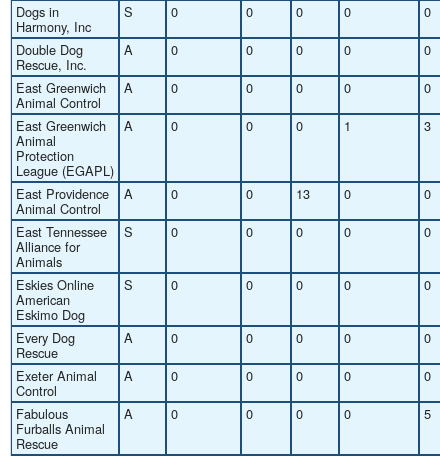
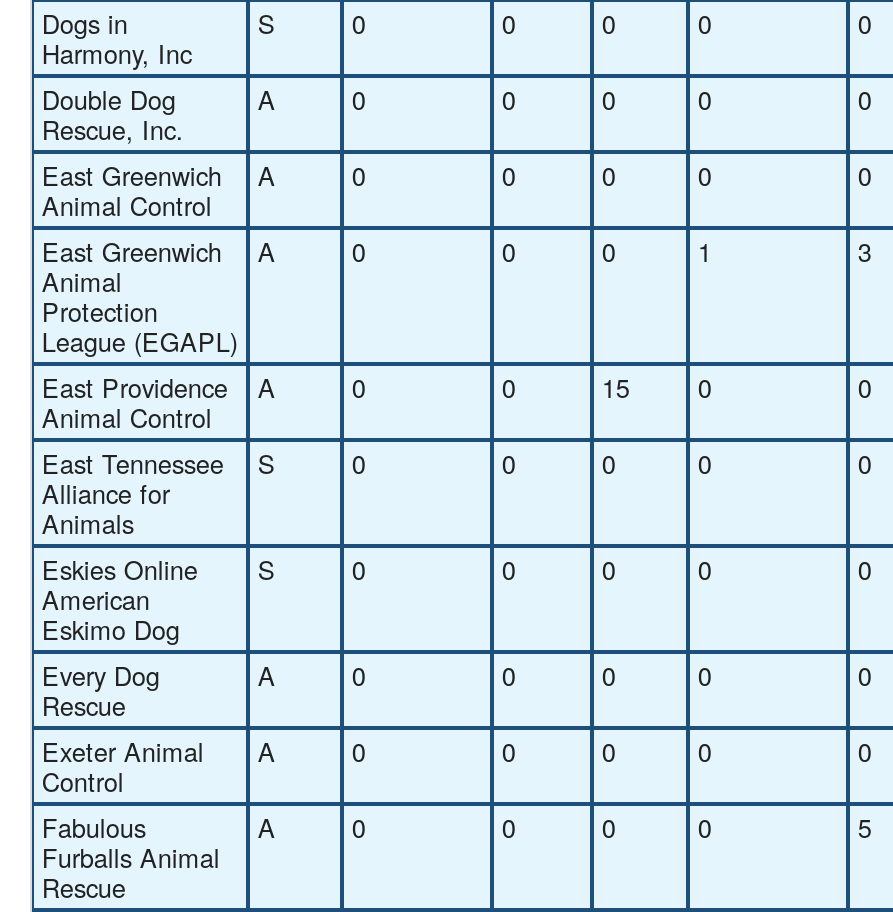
[296,184,351,203] 13 0 -> [602,369,712,407] 15 0

